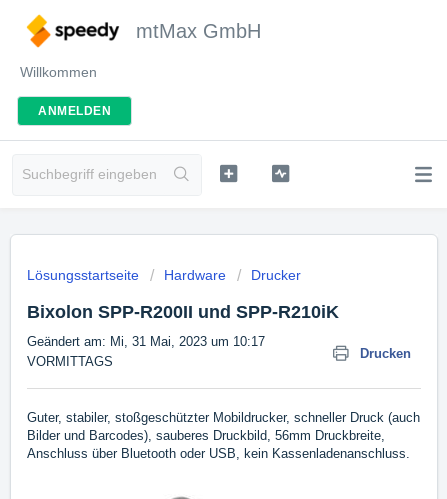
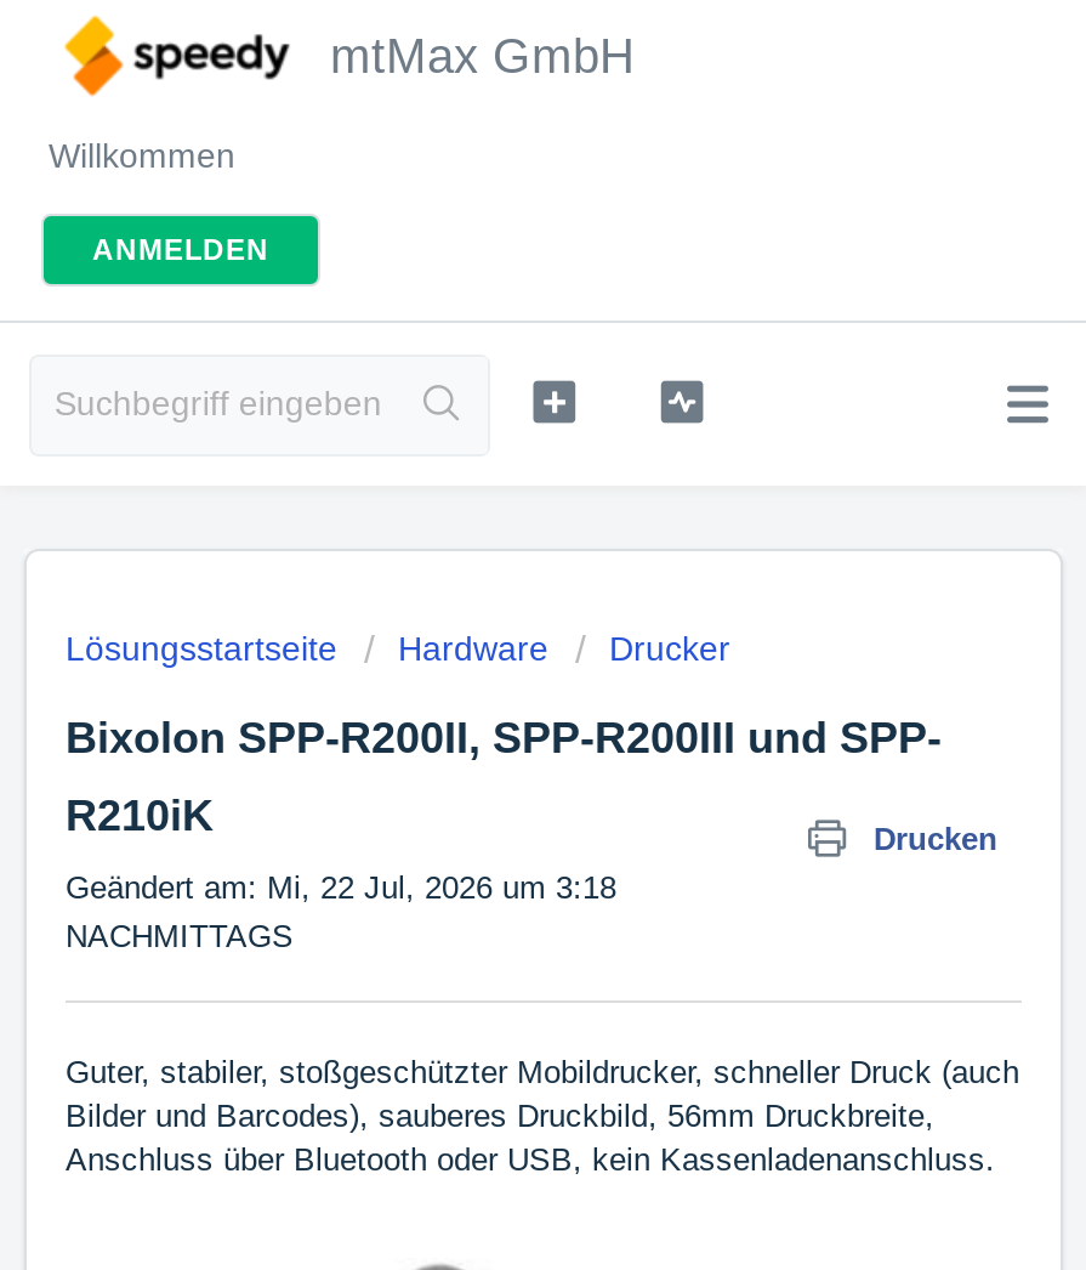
[27,302,339,322] Bixolon SPP-R200II und SPP-R210iK -> [66,714,942,840] Bixolon SPP-R200II, SPP-R200III und SPP- | R210iK
[27,334,265,369] Geändert am: Mi, 31 Mai, 2023 um 10:17 | VORMITTAGS -> [66,869,616,954] Geändert am: Mi, 22 Jul, 2026 um 3:18 | NACHMITTAGS

